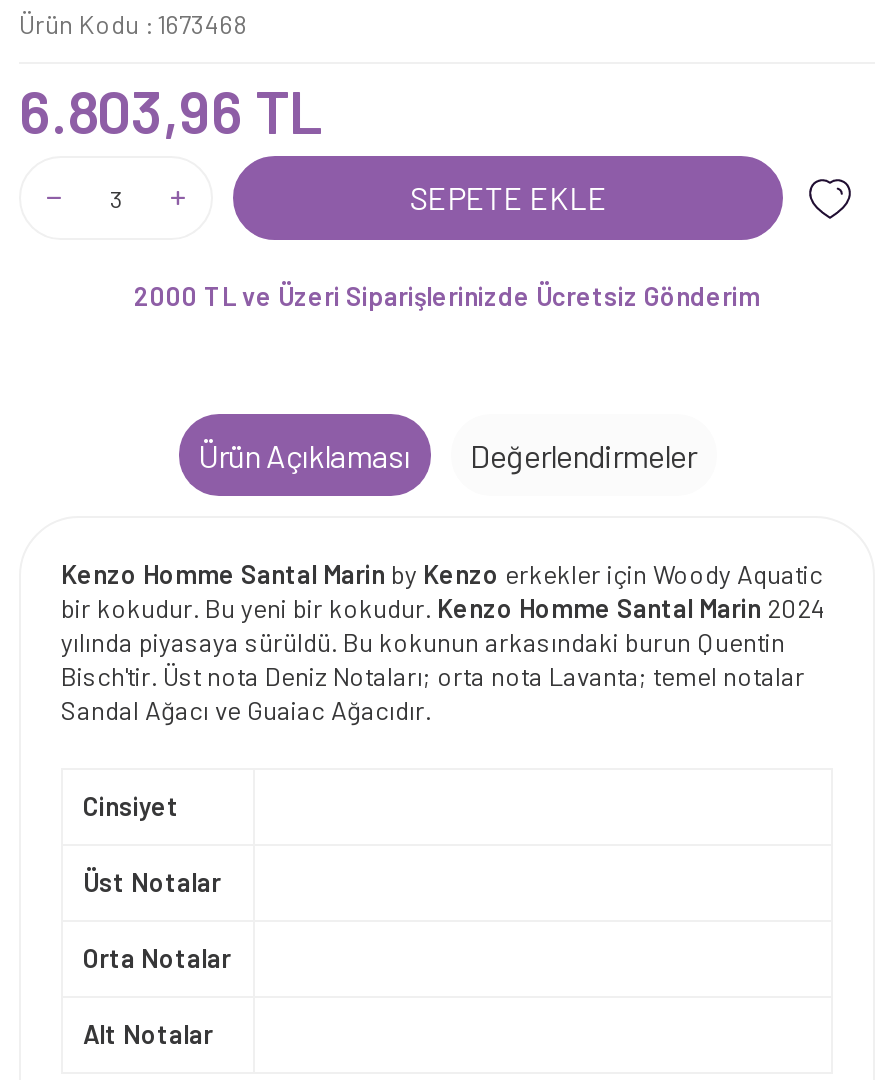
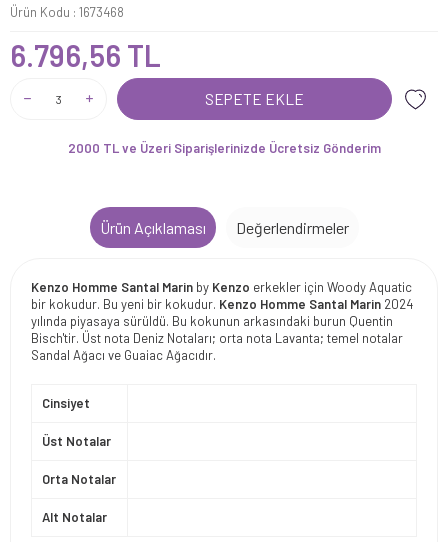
[19,74,323,146] 6.803,96 TL -> [10,37,161,73] 6.796,56 TL

